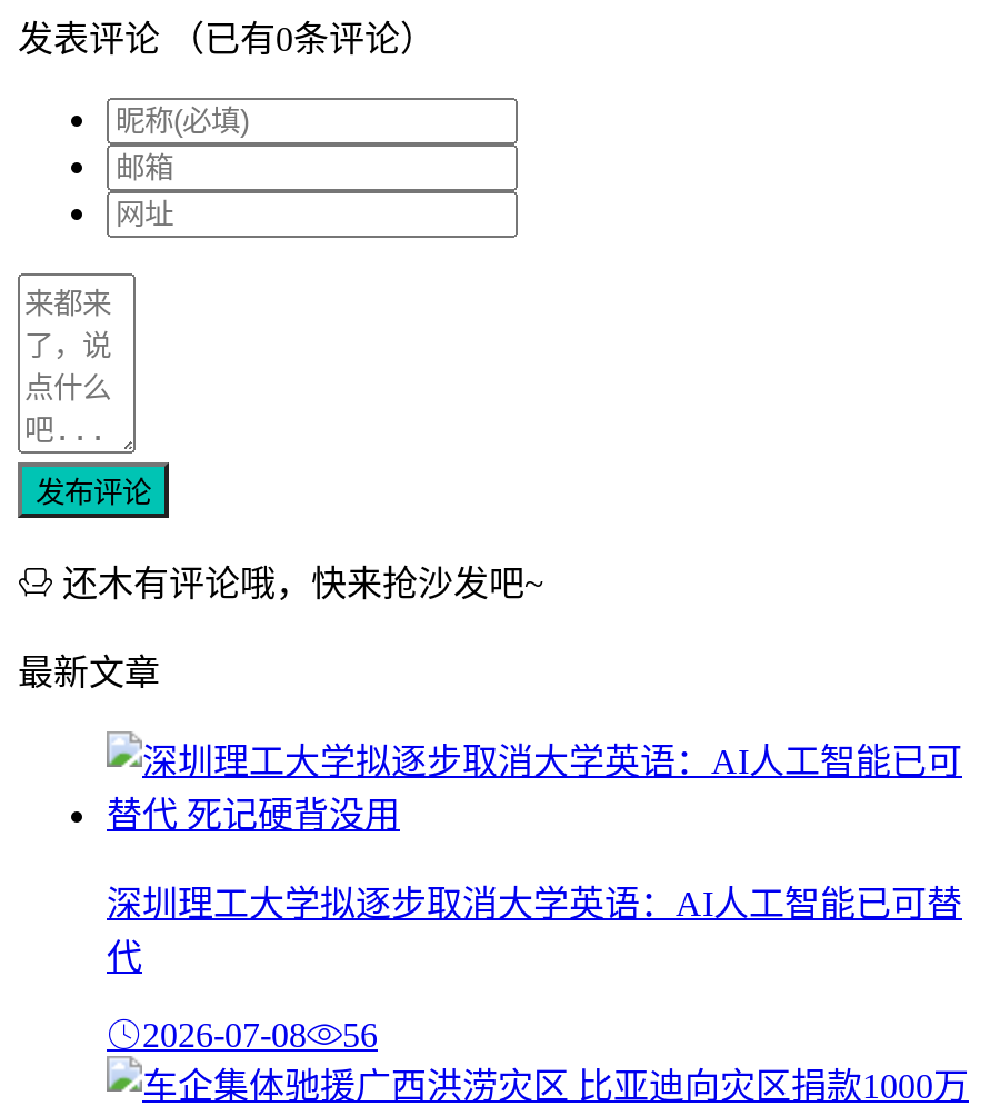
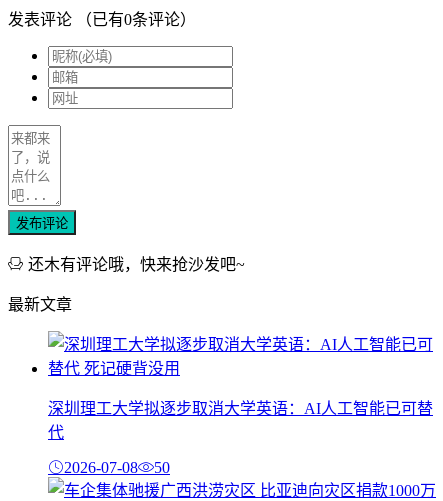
[142,1016,378,1053] 2026-07-08 56 -> [64,459,170,476] 2026-07-08 50

